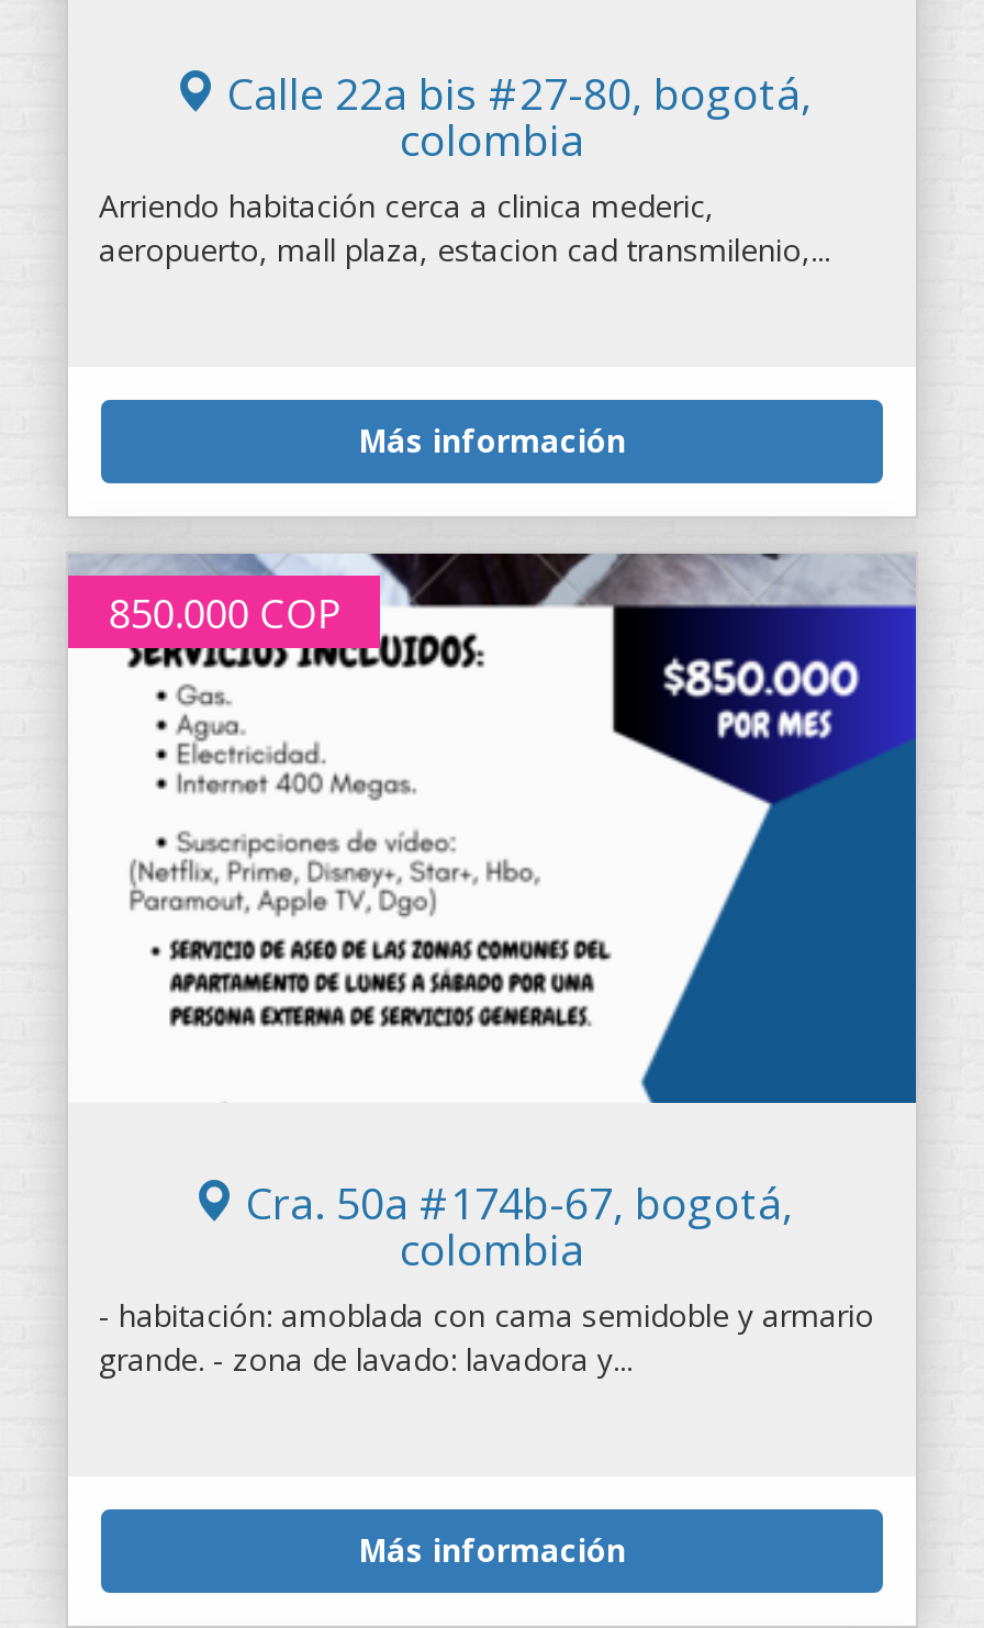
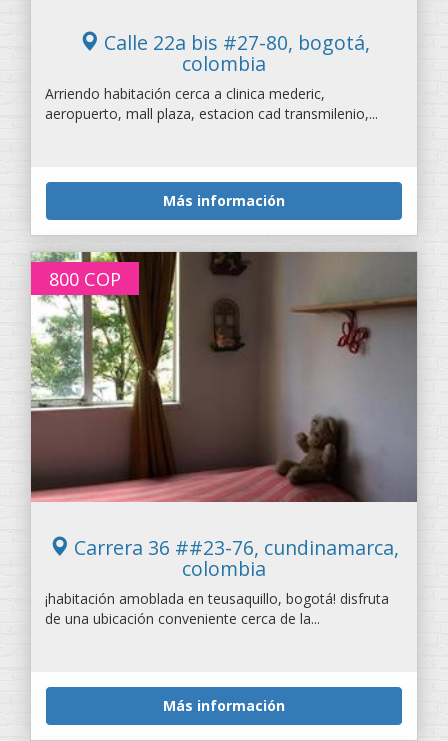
[68,554,918,1105] [image] | 850.000 COP -> [30,251,418,503] [image] | 800 COP
[235,1173,793,1233] Cra. 50a #174b-67, bogotá, -> [69,534,399,561] Carrera 36 ##23-76, cundinamarca,
[99,1294,874,1380] - habitación: amoblada con cama semidoble y armario | grande. - zona de lavado: lavadora y... -> [45,589,389,628] ¡habitación amoblada en teusaquillo, bogotá! disfruta | de una ubicación conveniente cerca de la...

